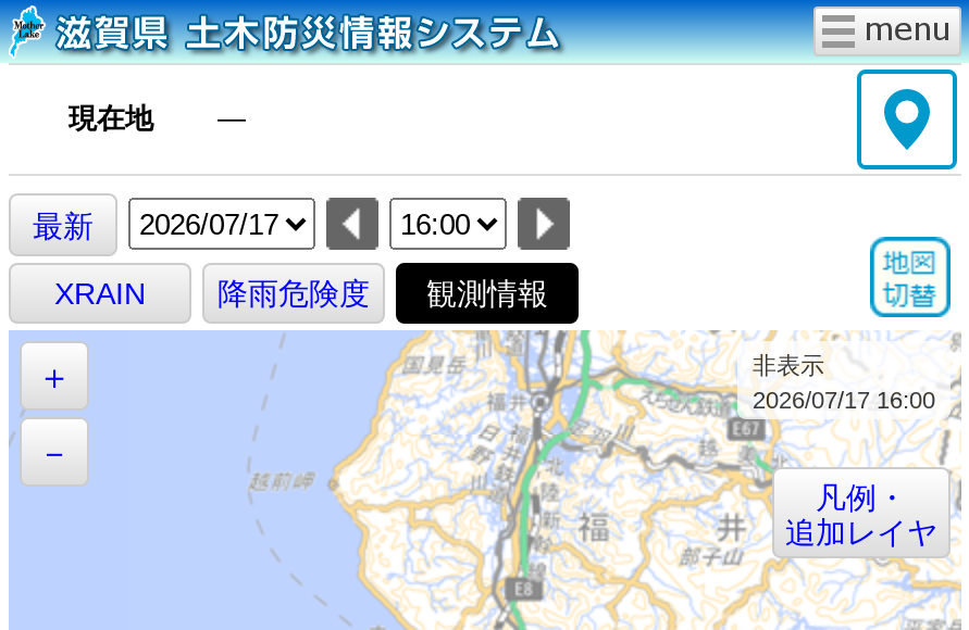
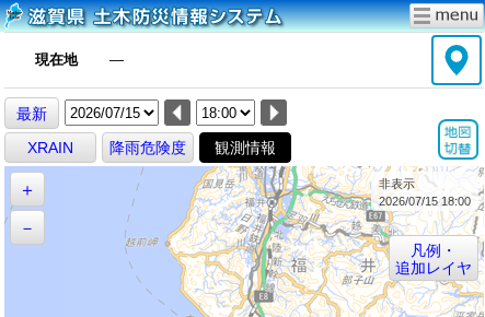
[753,387,935,413] 2026/07/17 16:00 -> [379,195,471,208] 2026/07/15 18:00

